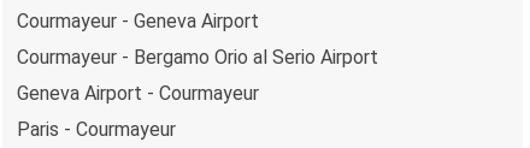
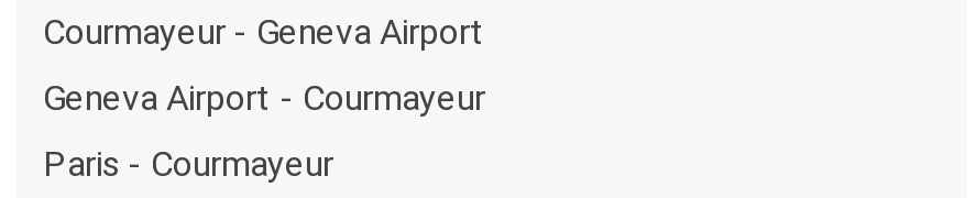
[17,45,378,68] Courmayeur - Bergamo Orio al Serio Airport -> none

